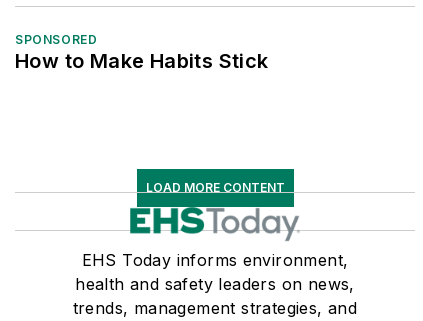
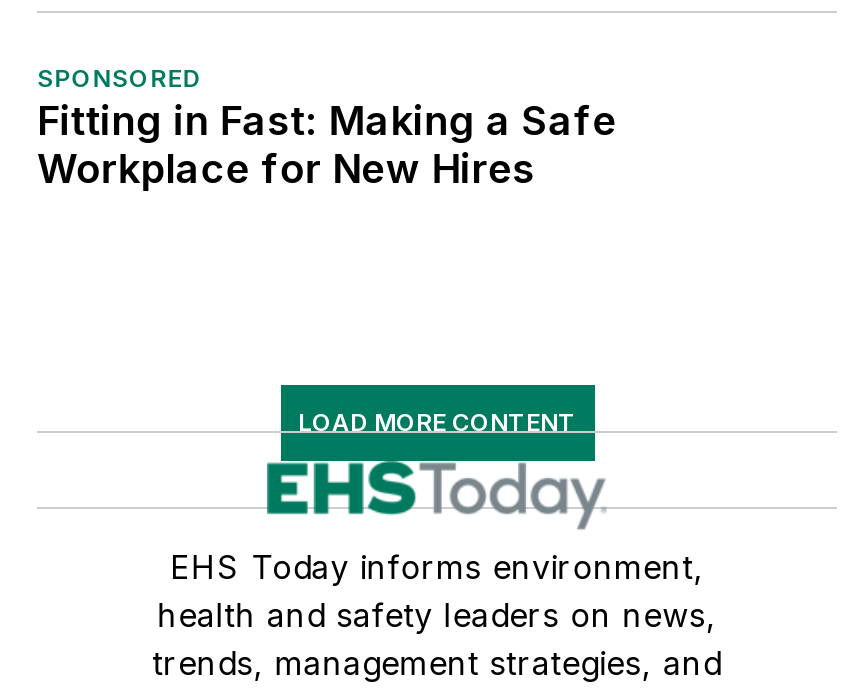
[15,49,269,73] How to Make Habits Stick -> [37,97,617,193] Fitting in Fast: Making a Safe | Workplace for New Hires

